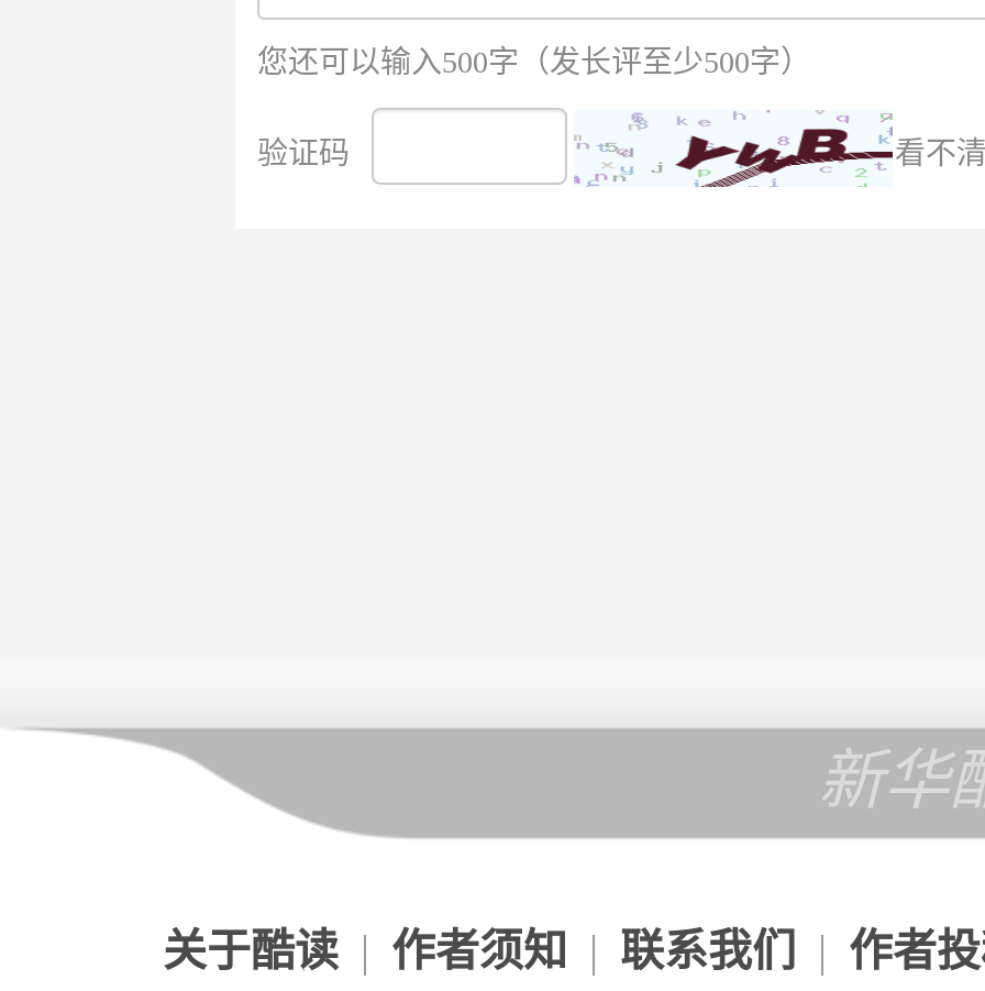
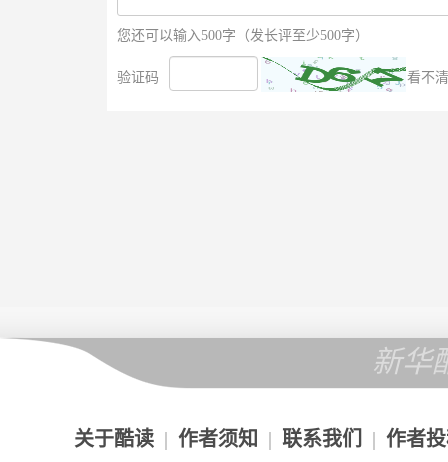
[574,110,895,189] [image] -> [262,56,405,92] [image]

